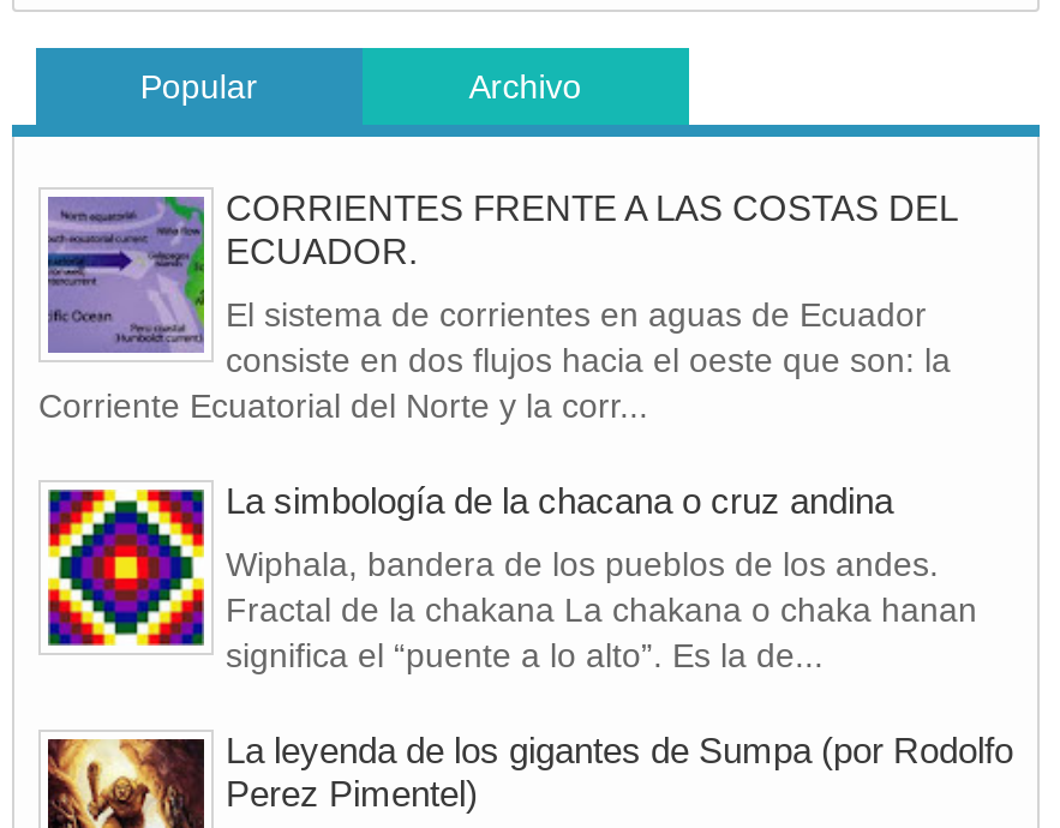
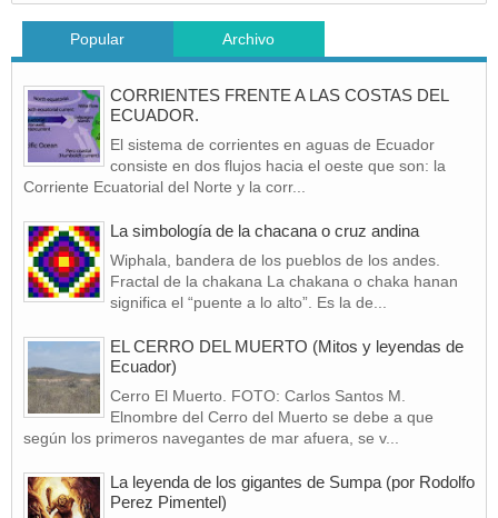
none -> [23,336,464,446] [image] | EL CERRO DEL MUERTO (Mitos y leyendas de | Ecuador) | Cerro El Muerto. FOTO: Carlos Santos M. | Elnombre del Cerro del Muerto se debe a que | según los primeros navegantes de mar afuera, se v...

